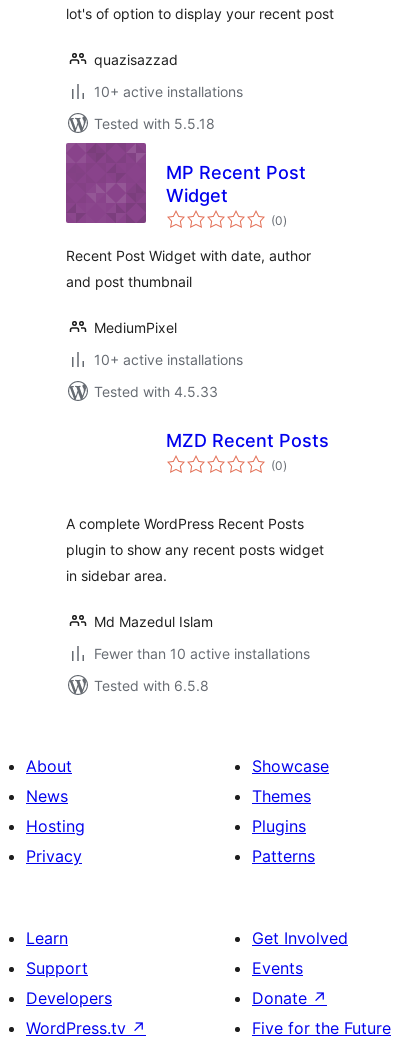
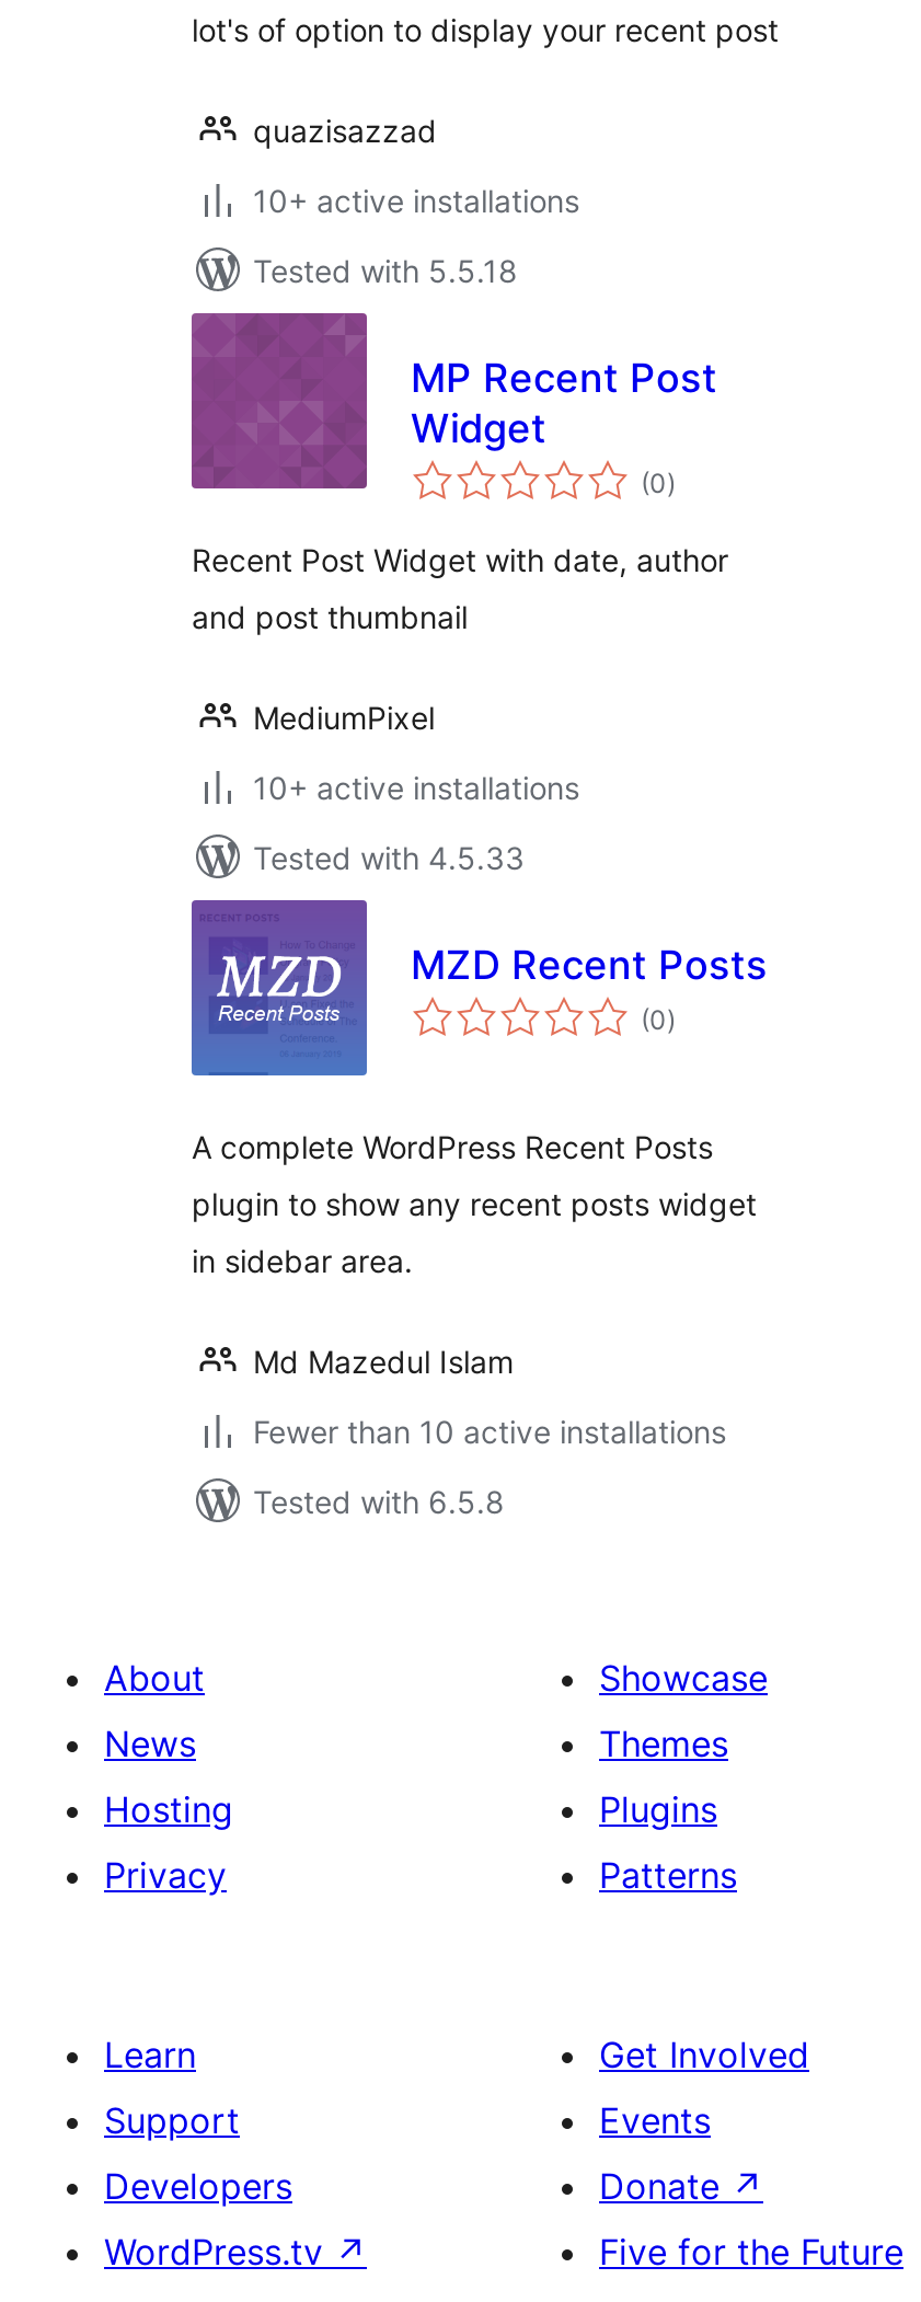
none -> [189,898,369,1078] [image]

